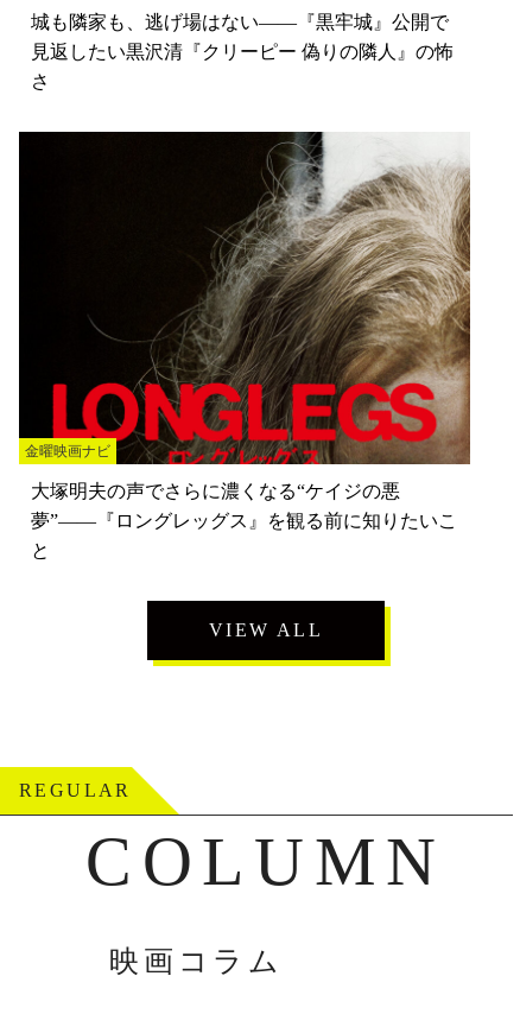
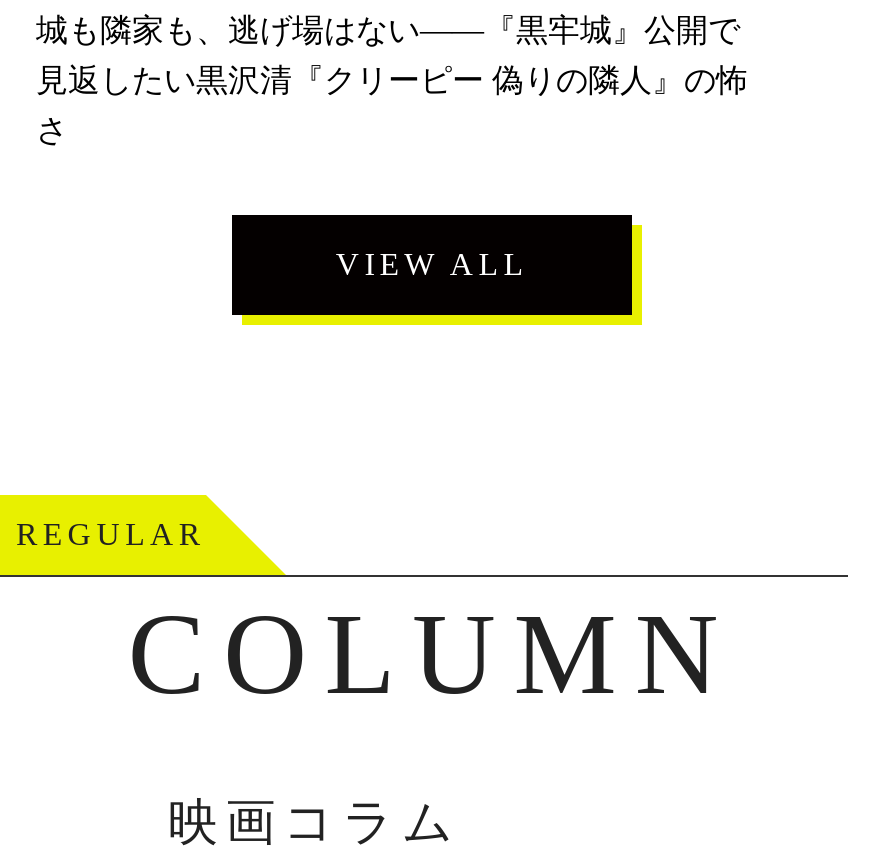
[18,131,471,561] [image] | 金曜映画ナビ | 大塚明夫の声でさらに濃くなる“ケイジの悪 | 夢”——『ロングレッグス』を観る前に知りたいこ | と -> none

